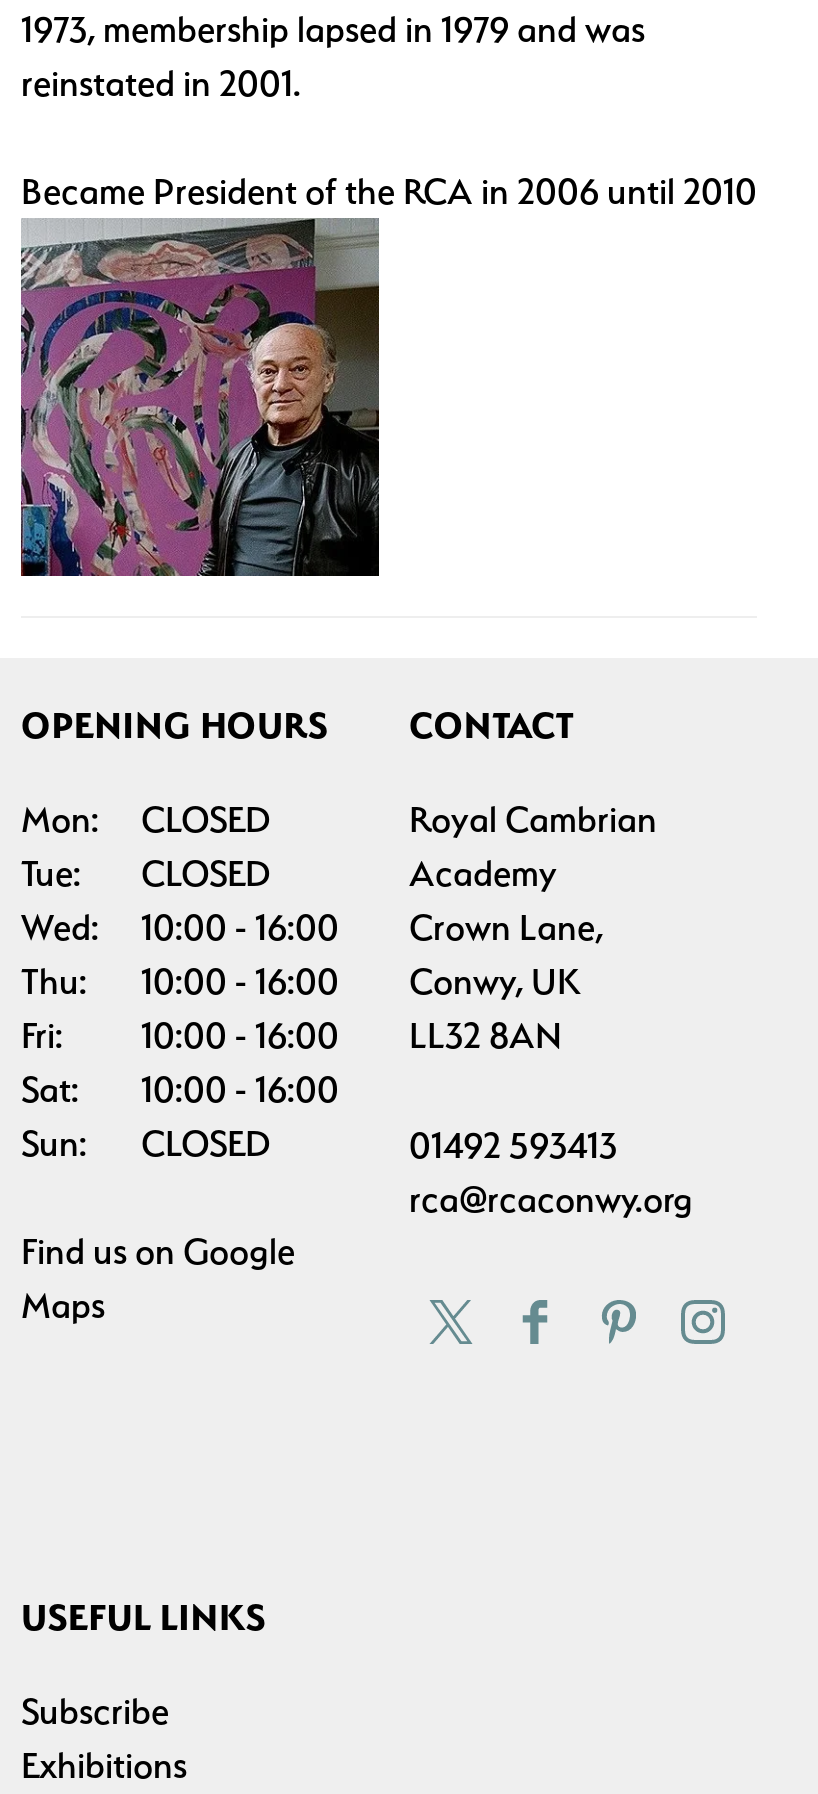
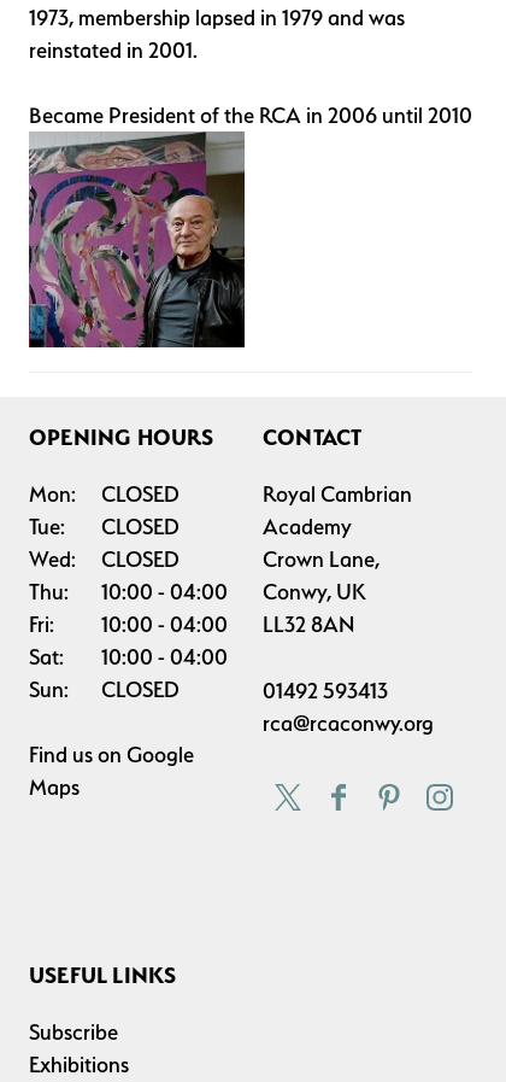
[141,906,339,948] 10:00 16:00 -> [101,547,180,572] CLOSED
[21,960,581,1002] Thu: 10:00 16:00 Conwy, UK -> [29,579,366,605] Thu: 10:00 04:00 Conwy, UK
[21,1014,561,1056] Fri: 10:00 16:00 LL32 8AN -> [29,612,354,637] Fri: 10:00 04:00 LL32 8AN
[21,1068,339,1110] Sat: 10:00 16:00 -> [29,644,228,670] Sat: 10:00 04:00

